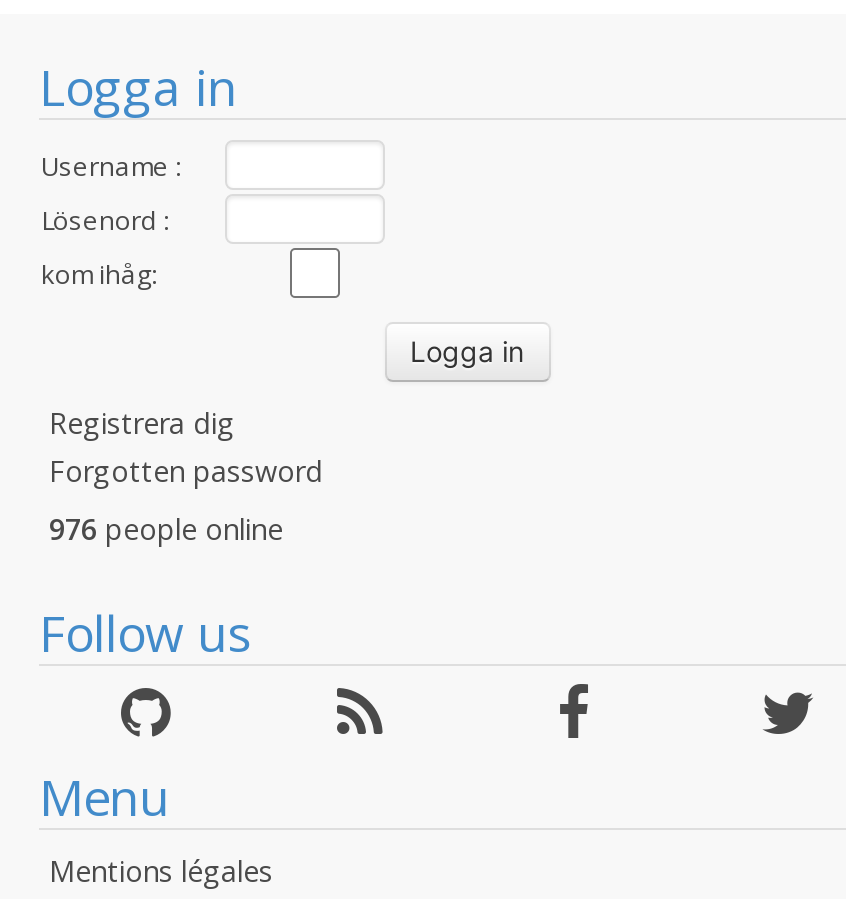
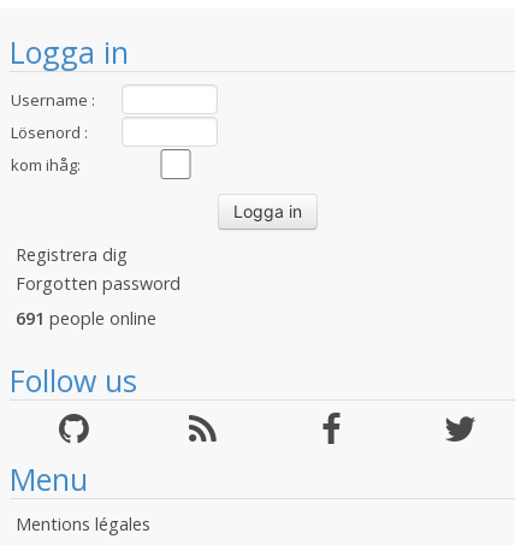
[49,510,283,548] 976 people online -> [16,307,156,330] 691 people online

